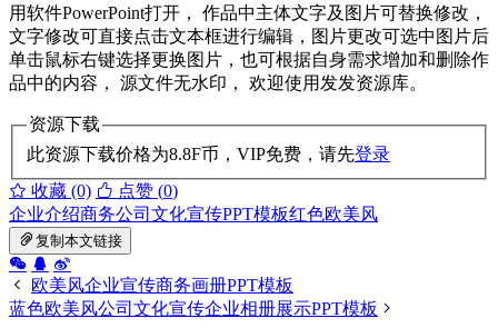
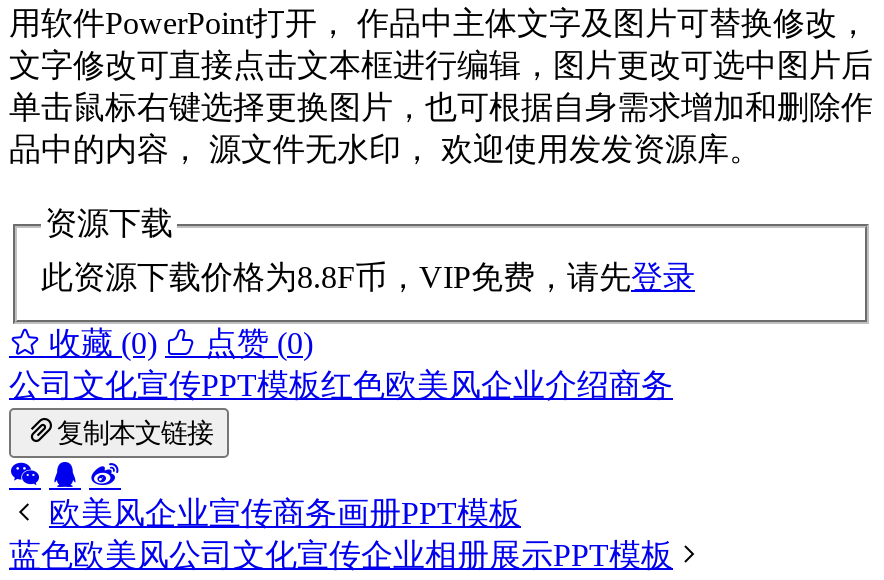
[9,204,378,223] 企业介绍商务公司文化宣传PPT模板红色欧美风 -> [9,367,673,401] 公司文化宣传PPT模板红色欧美风企业介绍商务

